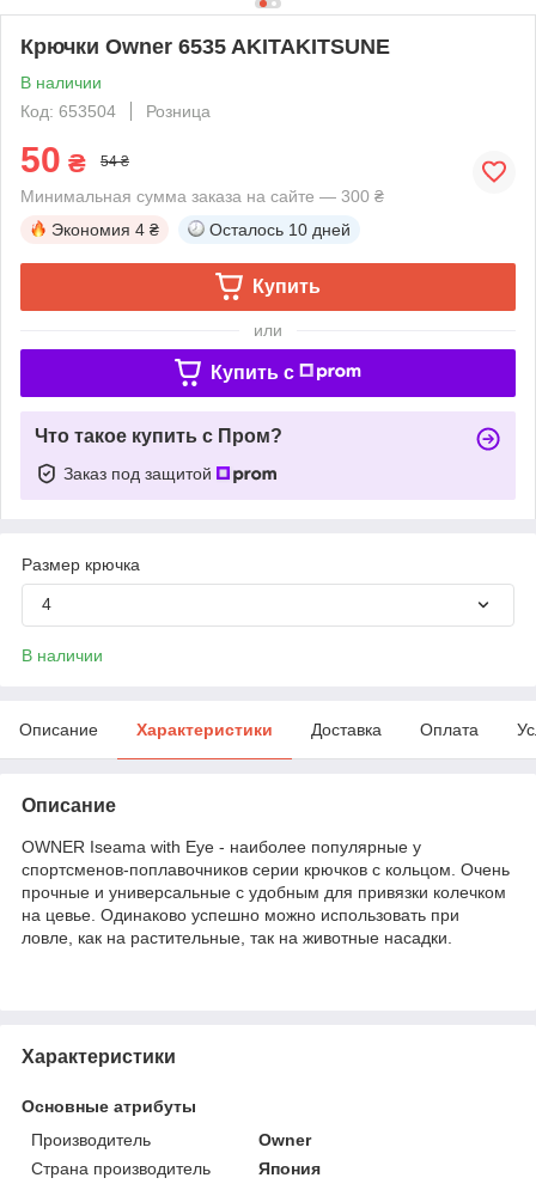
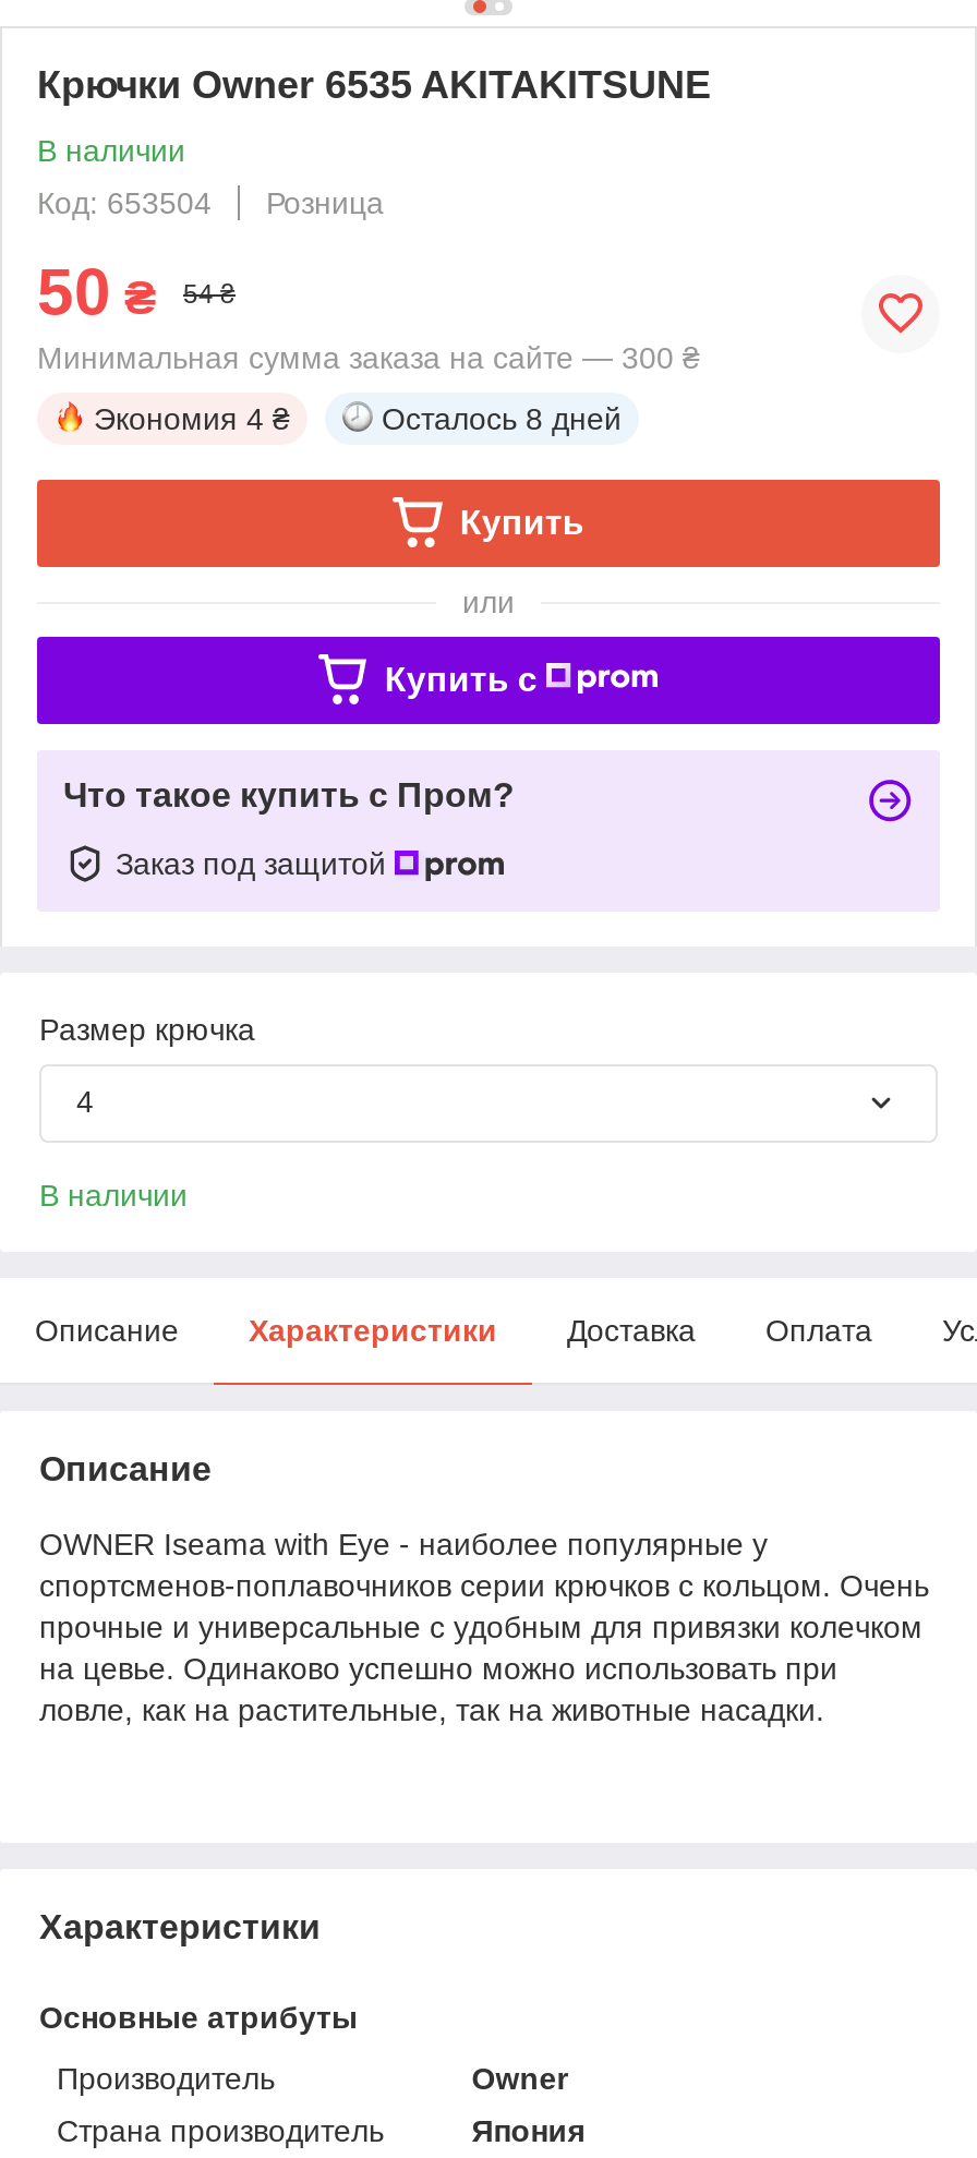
[209,220,351,239] Осталось 10 дней -> [382,401,622,436] Осталось 8 дней

